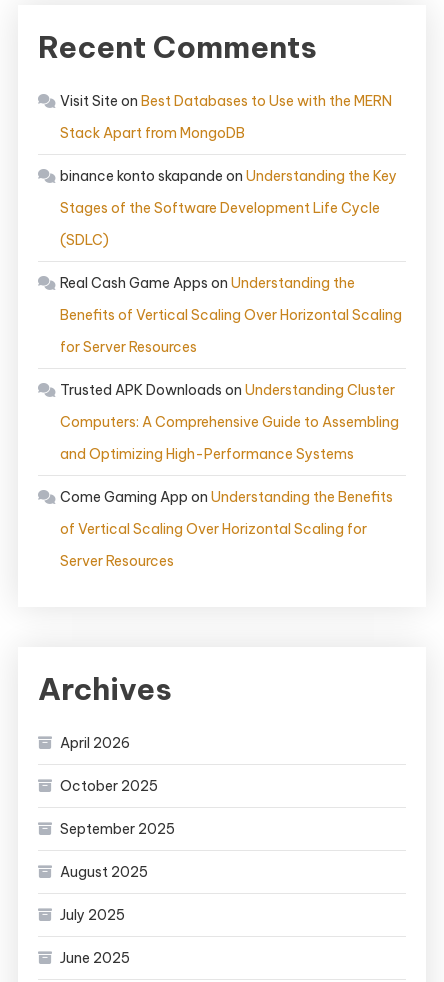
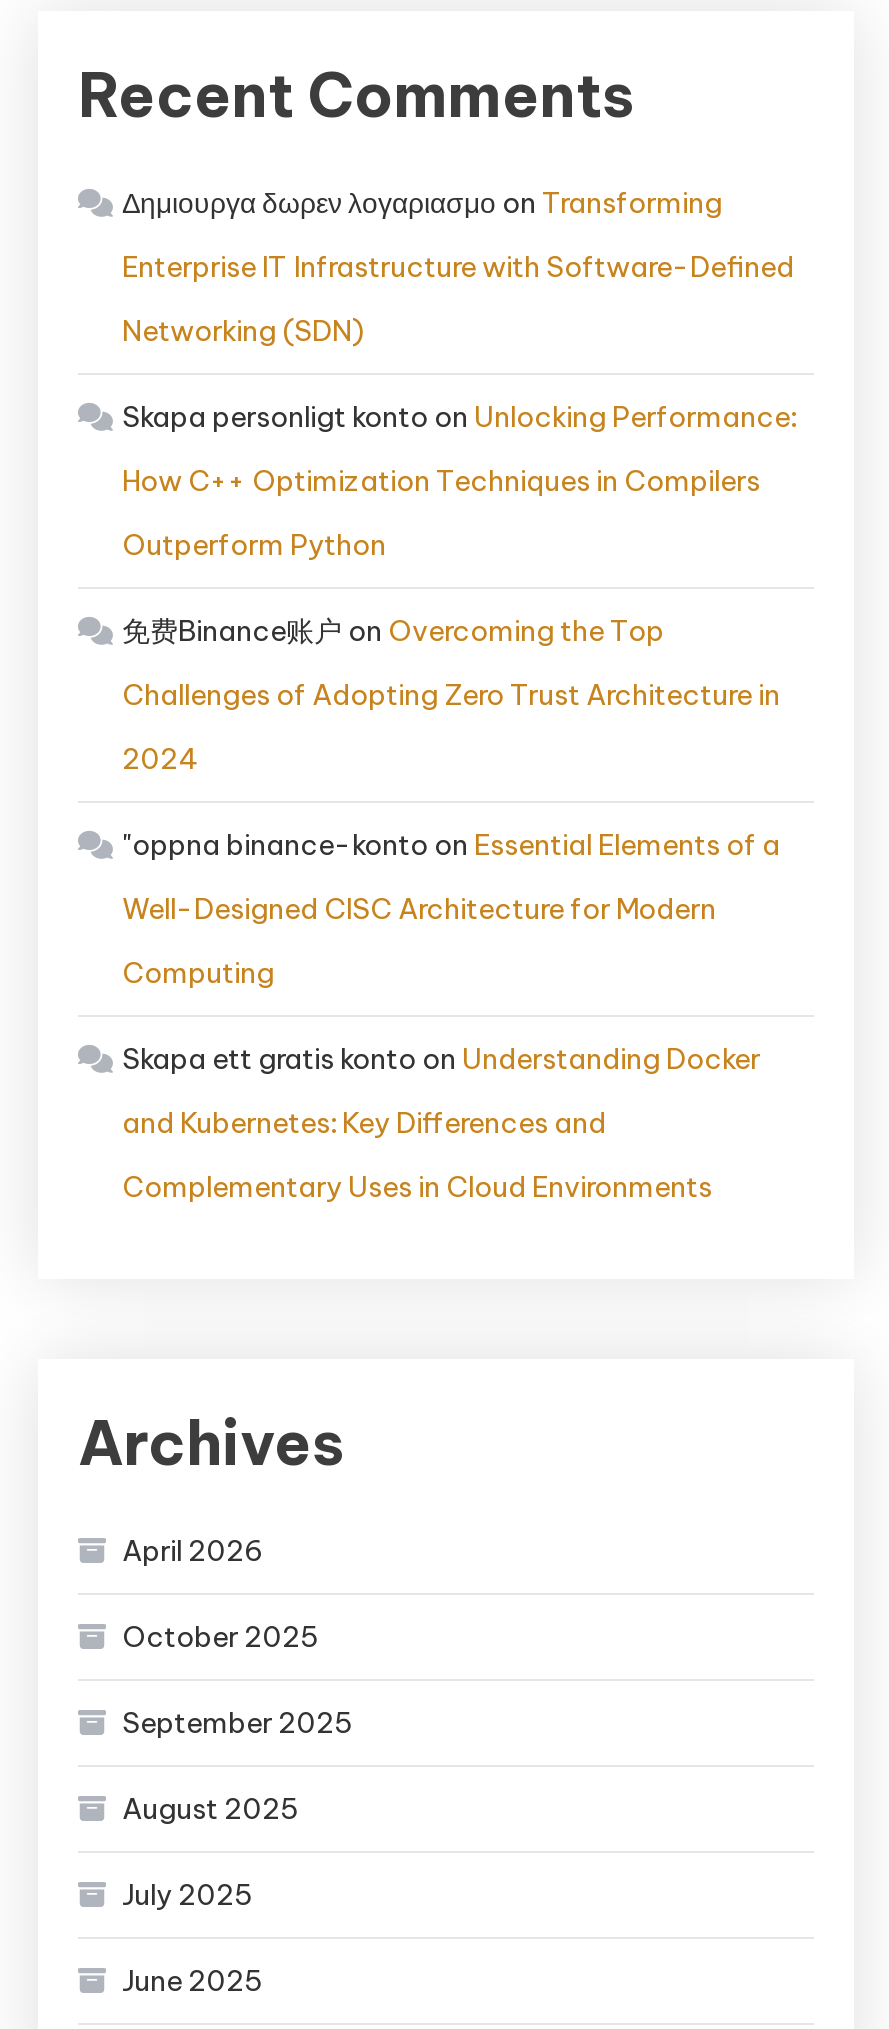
[60,92,402,570] Visit Site on Best Databases to Use with the MERN | Stack Apart from MongoDB | binance konto skapande on Understanding the Key | Stages of the Software Development Life Cycle | (SDLC) | Real Cash Game Apps on Understanding the | Benefits of Vertical Scaling Over Horizontal Scaling | for Server Resources | Trusted APK Downloads on Understanding Cluster | Computers: A Comprehensive Guide to Assembling | and Optimizing High-Performance Systems | Come Gaming App on Understanding the Benefits | of Vertical Scaling Over Horizontal Scaling for | Server Resources -> [122,185,796,1205] Δημιουργα δωρεν λογαριασμο on Transforming | Enterprise IT Infrastructure with Software-Defined | Networking (SDN) | Skapa personligt konto on Unlocking Performance: | How C++ Optimization Techniques in Compilers | Outperform Python | 免费Binance账户on Overcoming the Top | Challenges of Adopting Zero Trust Architecture in | 2024 | "oppna binance-konto on Essential Elements of a | Well-Designed CISC Architecture for Modern | Computing | Skapa ett gratis konto on Understanding Docker | and Kubernetes: Key Differences and | Complementary Uses in Cloud Environments

